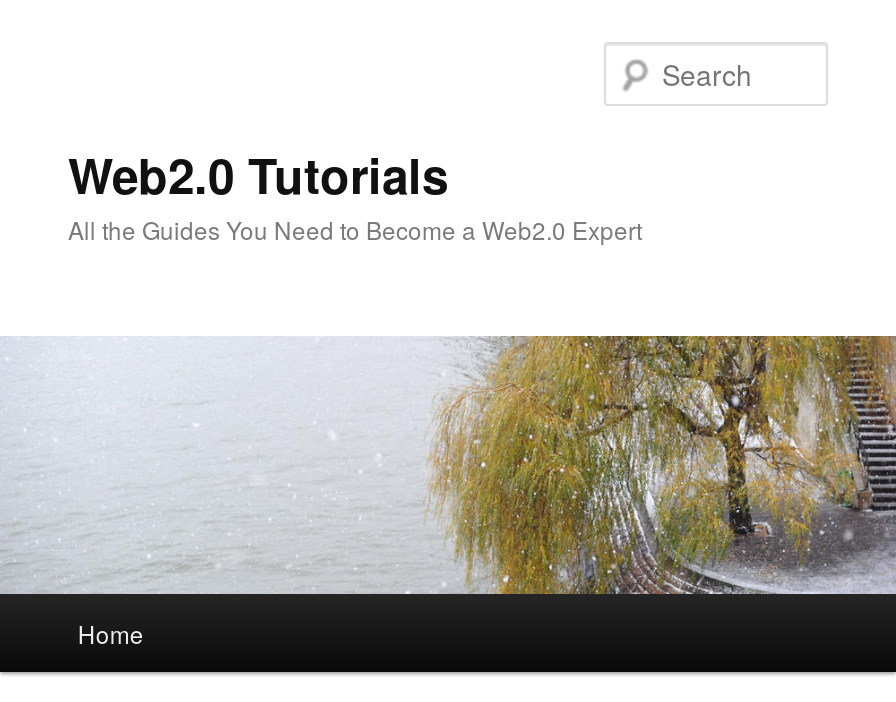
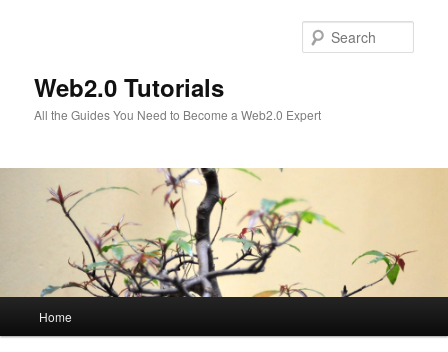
[6,334,890,596] [image] -> [3,167,445,298] [image]

